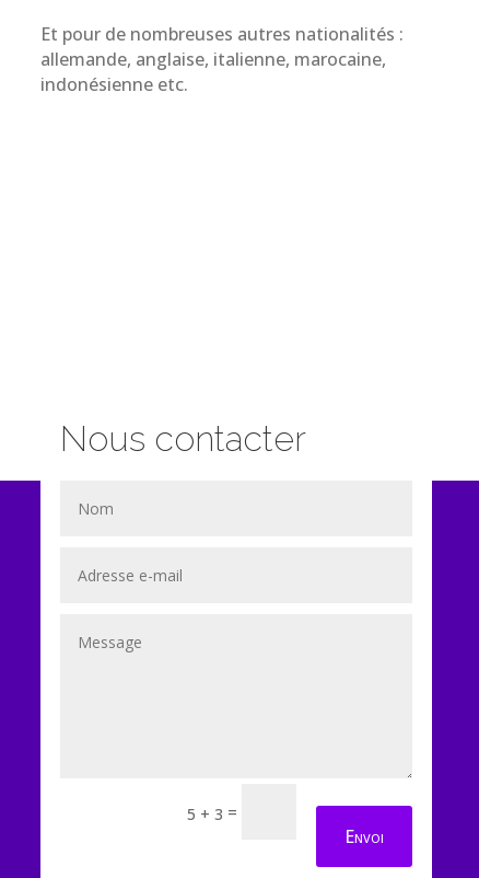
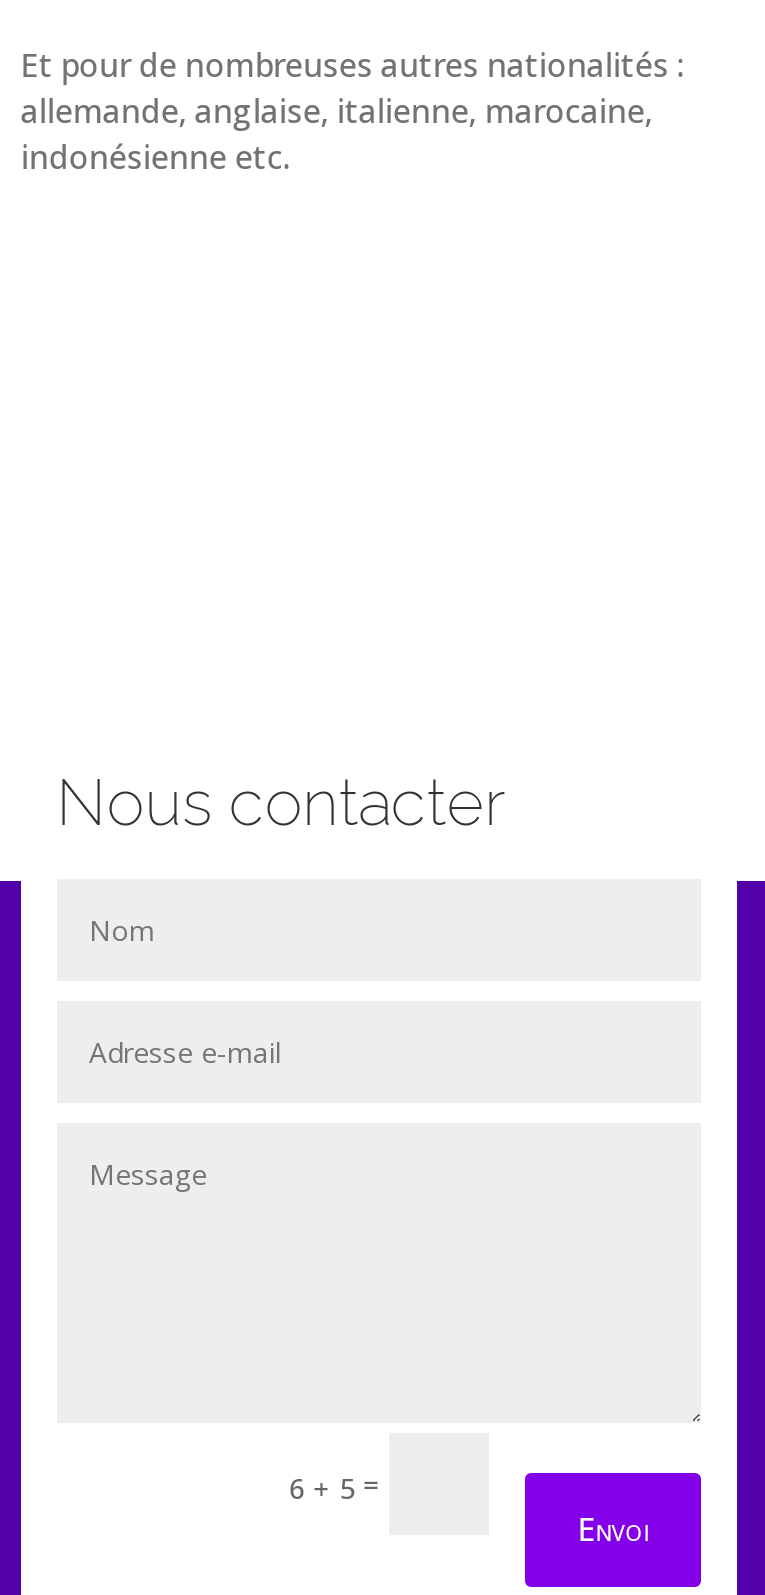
[187,801,242,824] 5 + 3 = -> [290,1465,390,1507] 6 + 5 =

